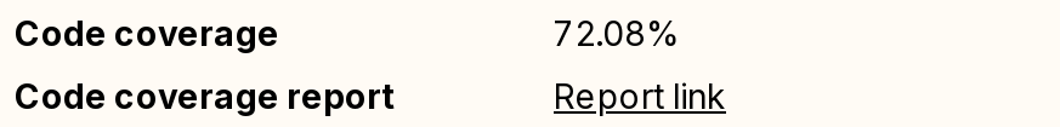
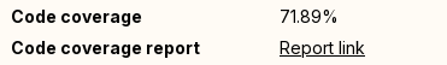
[554,12,680,53] 72.08% -> [280,6,339,26] 71.89%

